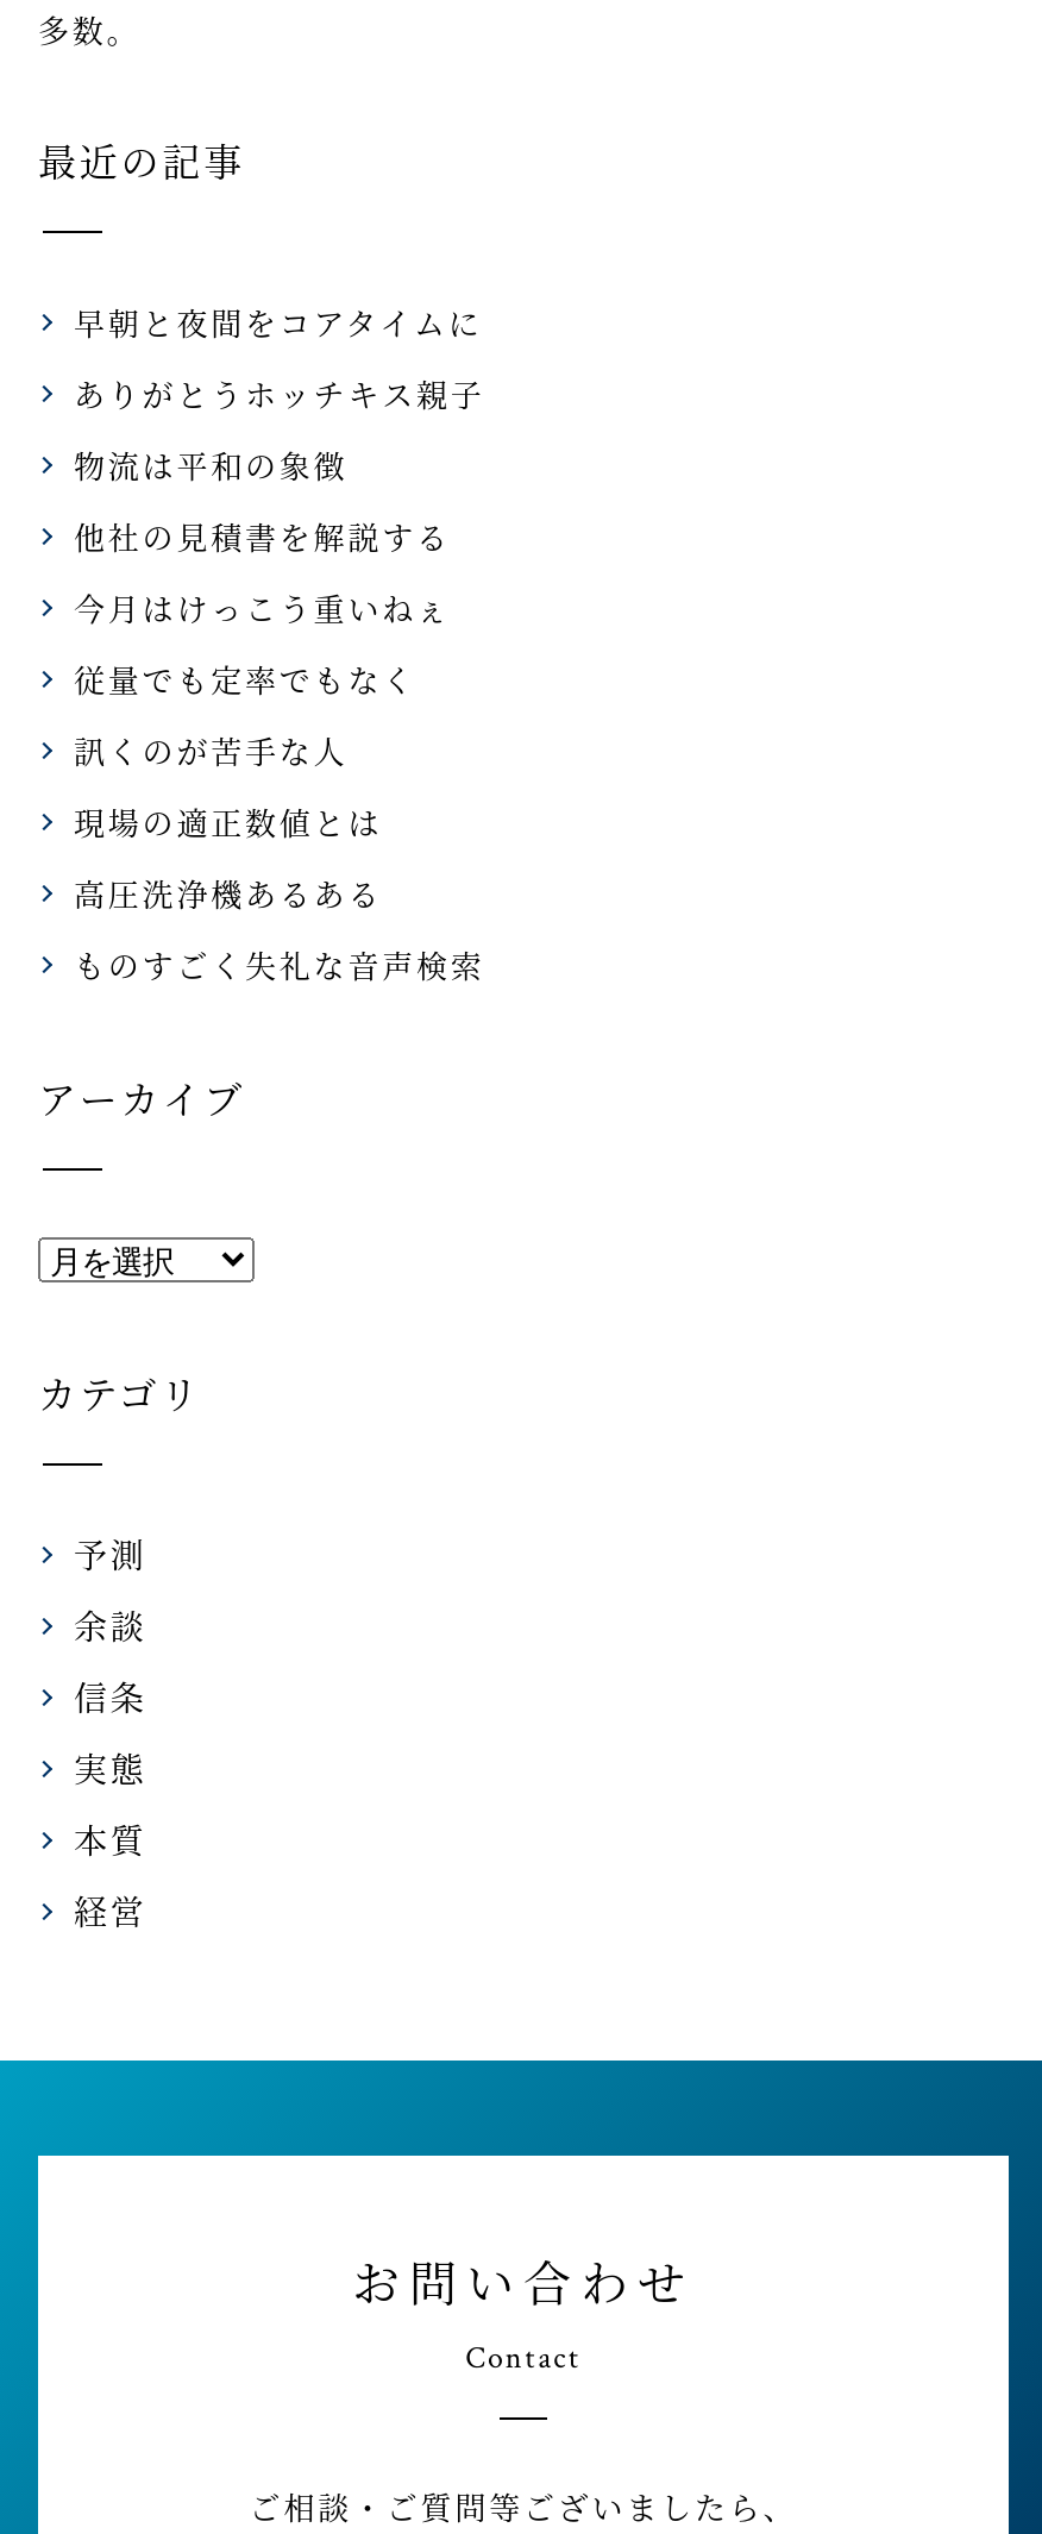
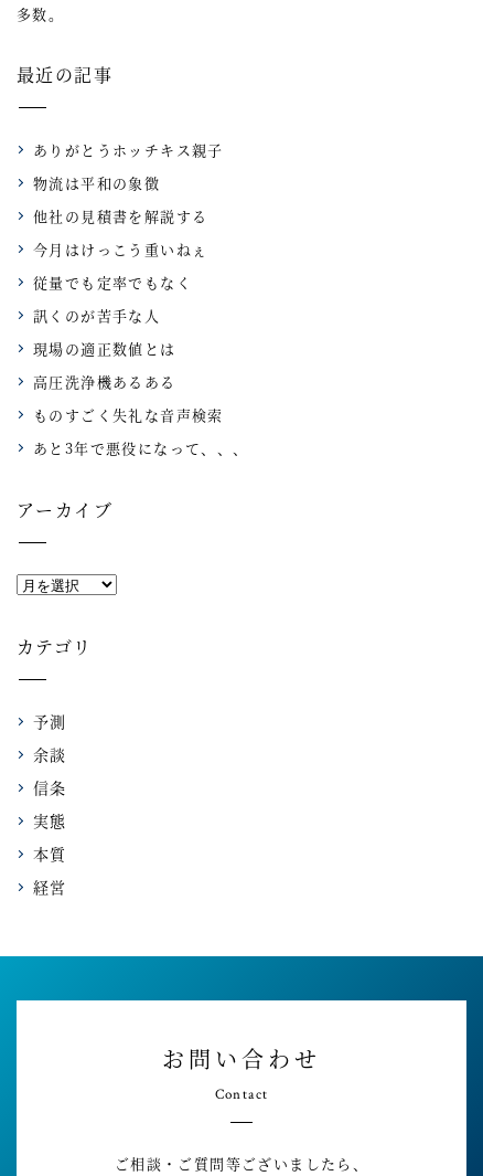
[74,299,482,345] 早朝と夜間をコアタイムに -> none
moved [74,371,485,987] -> [33,139,224,425]: ありがとうホッチキス親子 | 物流は平和の象徴 | 他社の見積書を解説する | ... | 高圧洗浄機あるある | ものすごく失礼な音声検索
none -> [33,437,249,458] あと3年で悪役になって、、、

